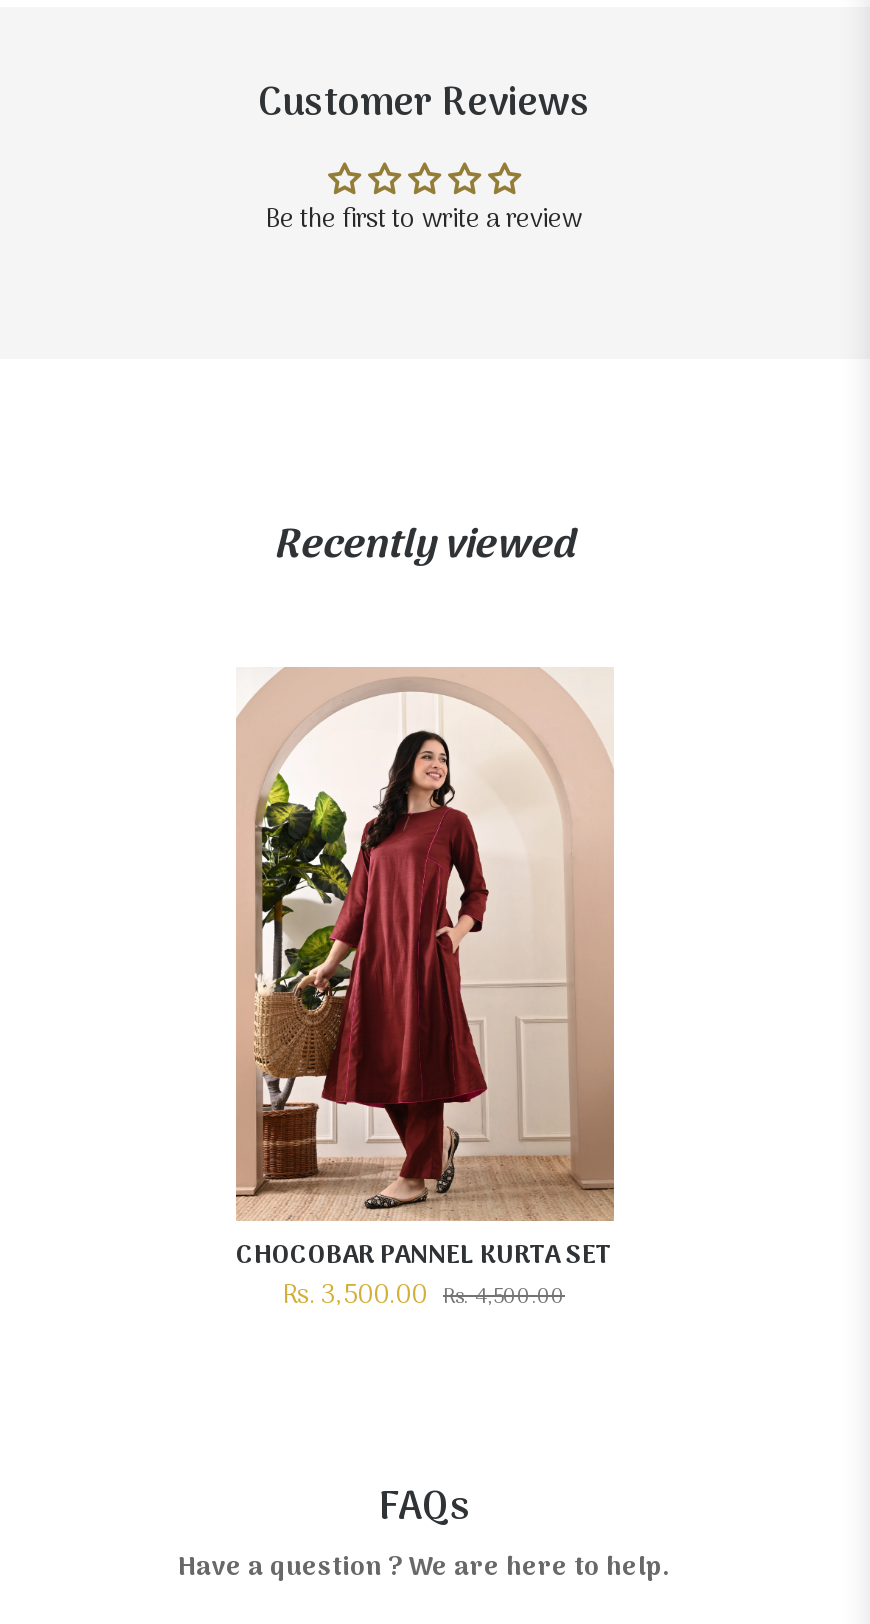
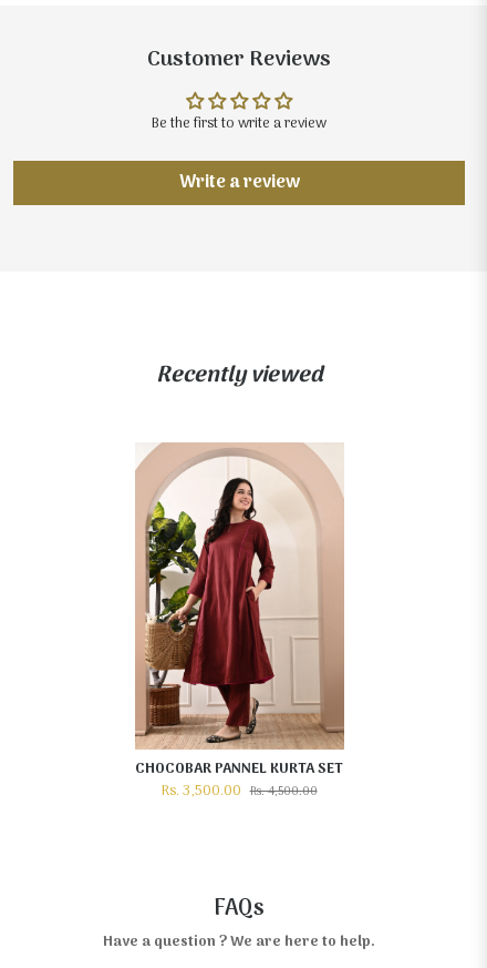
none -> [179,169,299,197] Write a review

